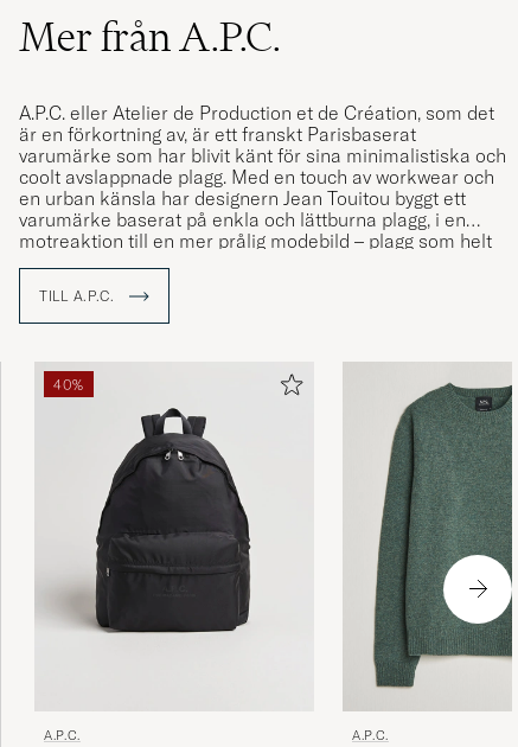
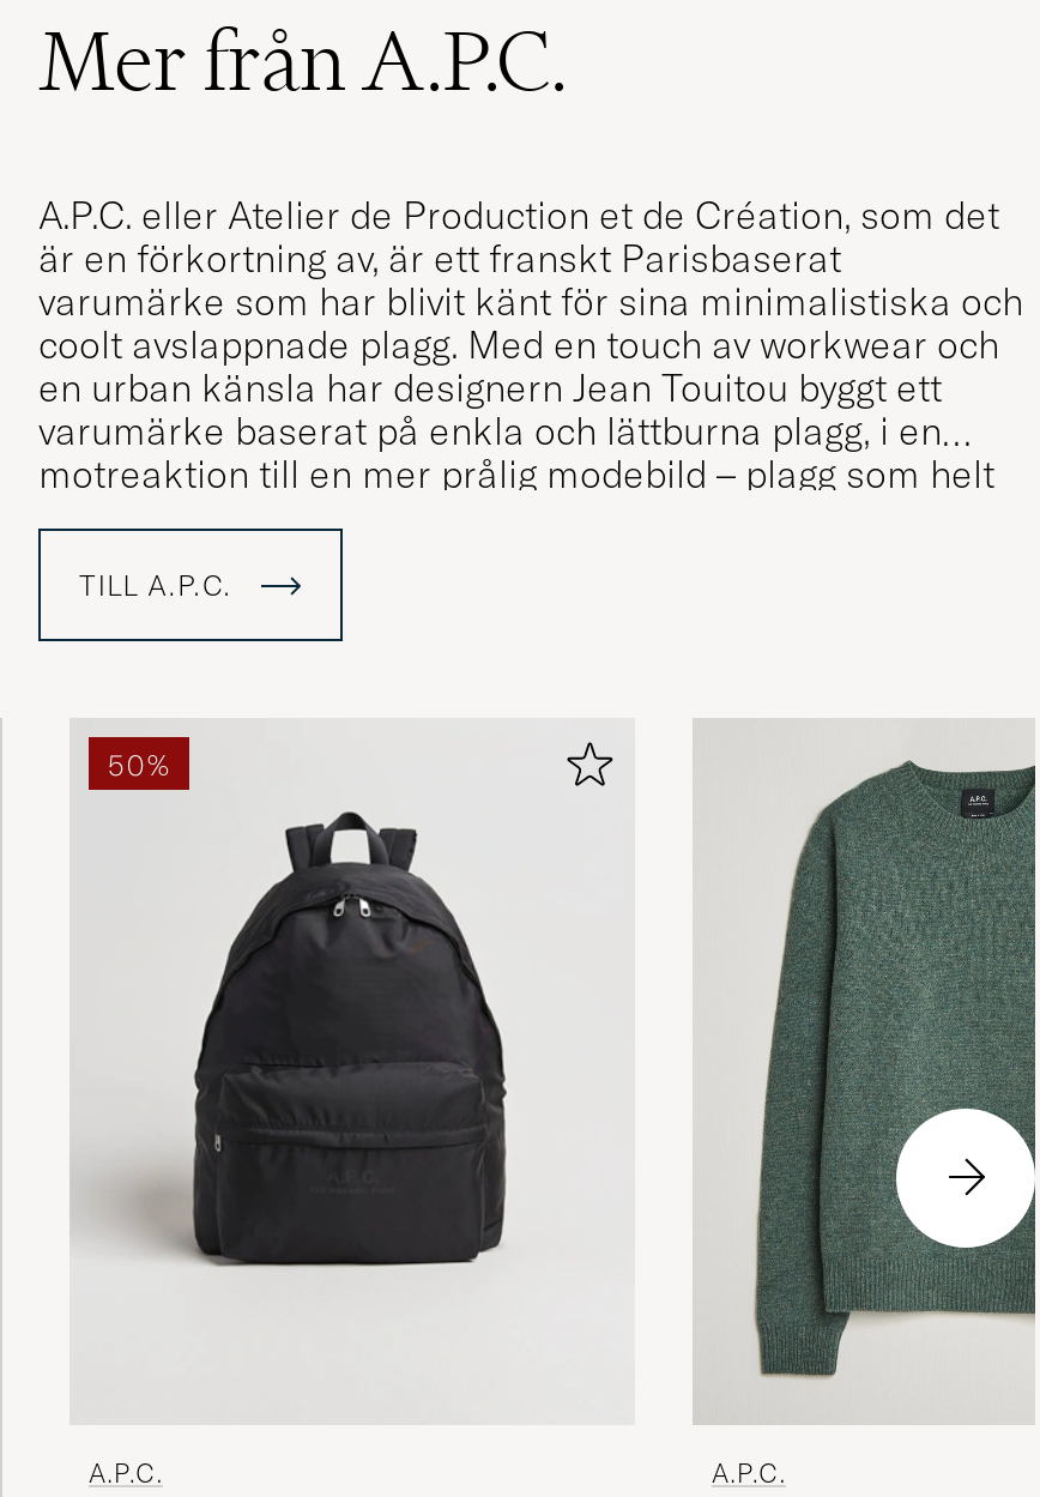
[53,376,84,393] 40% -> [108,746,171,782] 50%

